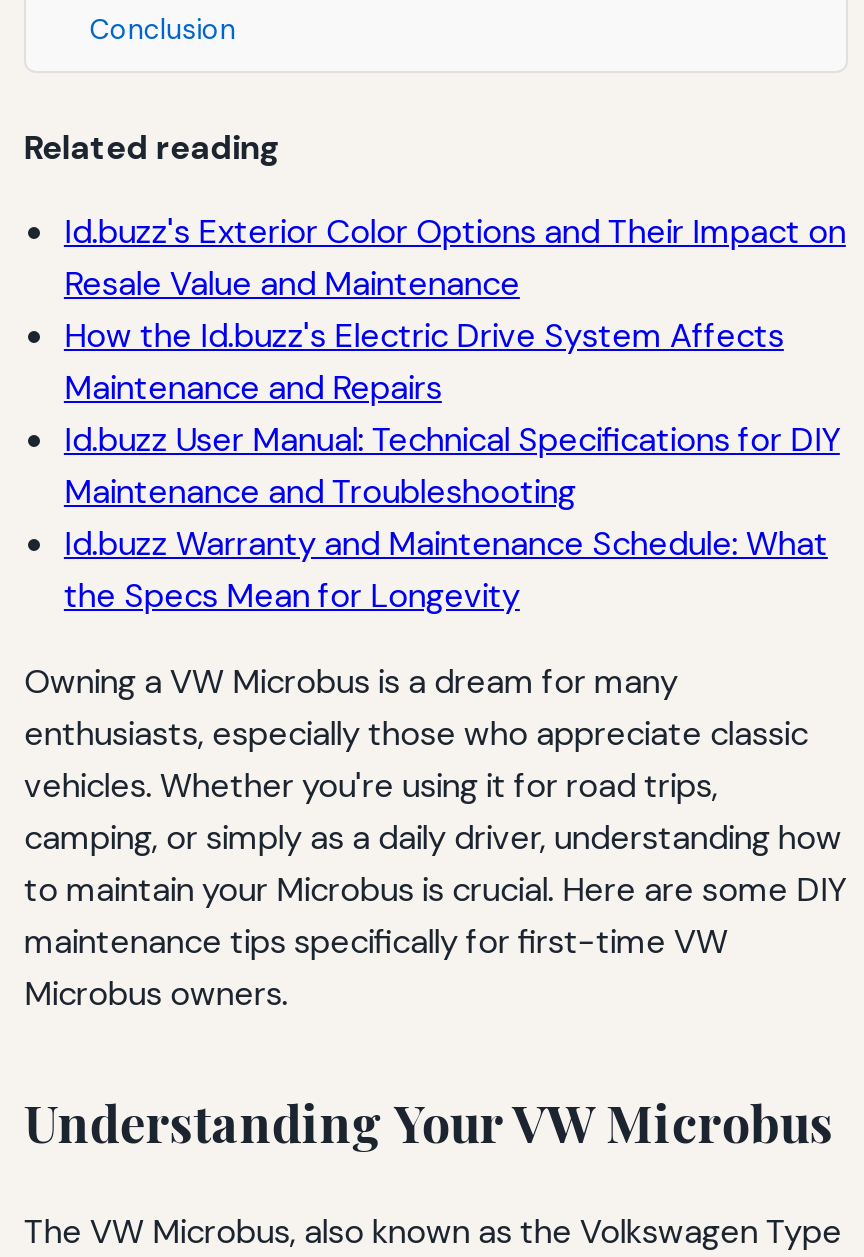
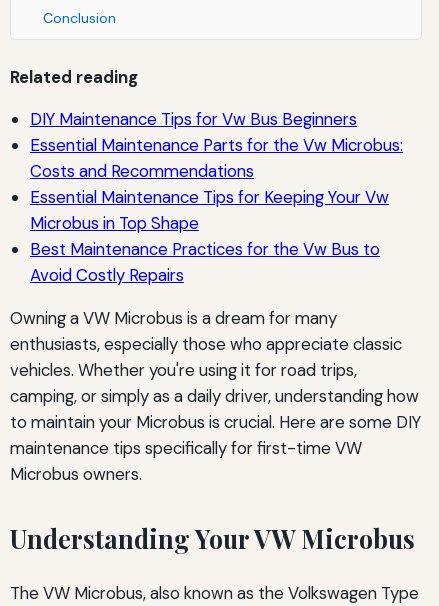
[64,210,846,618] Id.buzz's Exterior Color Options and Their Impact on | Resale Value and Maintenance | How the Id.buzz's Electric Drive System Affects | Maintenance and Repairs | Id.buzz User Manual: Technical Specifications for DIY | Maintenance and Troubleshooting | Id.buzz Warranty and Maintenance Schedule: What | the Specs Mean for Longevity -> [30,108,403,286] DIY Maintenance Tips for Vw Bus Beginners | Essential Maintenance Parts for the Vw Microbus: | Costs and Recommendations | Essential Maintenance Tips for Keeping Your Vw | Microbus in Top Shape | Best Maintenance Practices for the Vw Bus to | Avoid Costly Repairs

